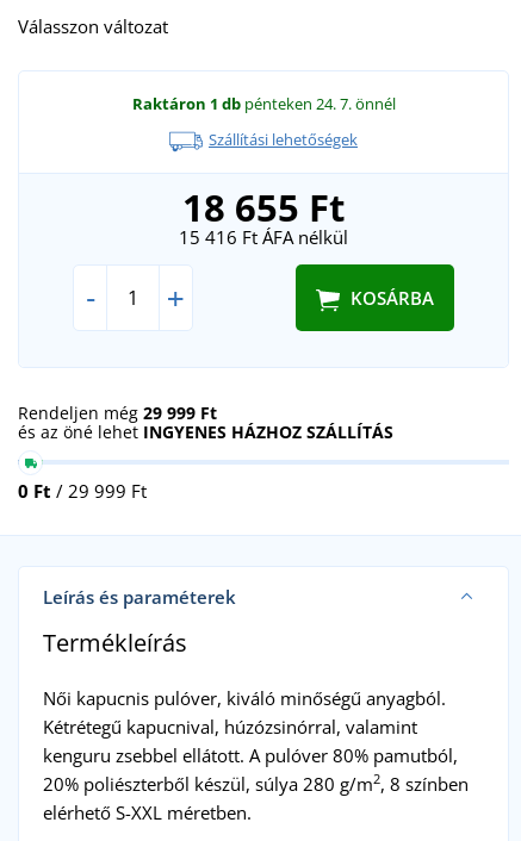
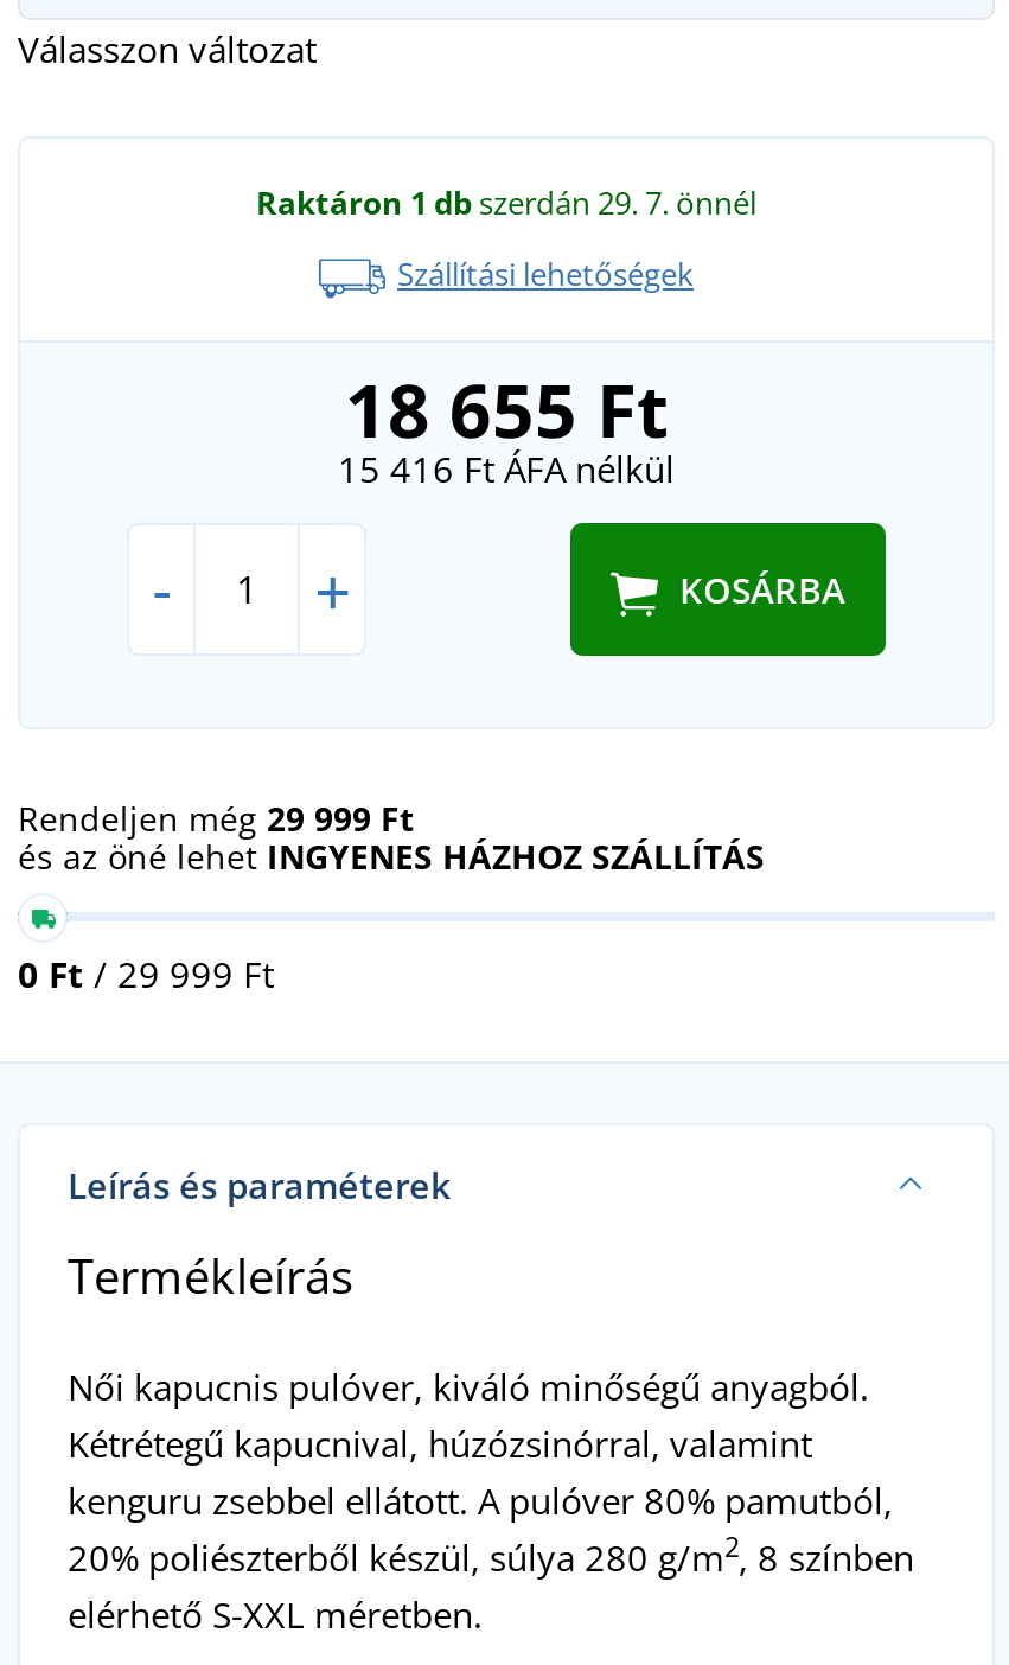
[132,93,395,114] Raktáron 1 db pénteken 24. 7. önnél -> [256,182,756,224] Raktáron 1 db szerdán 29. 7. önnél

